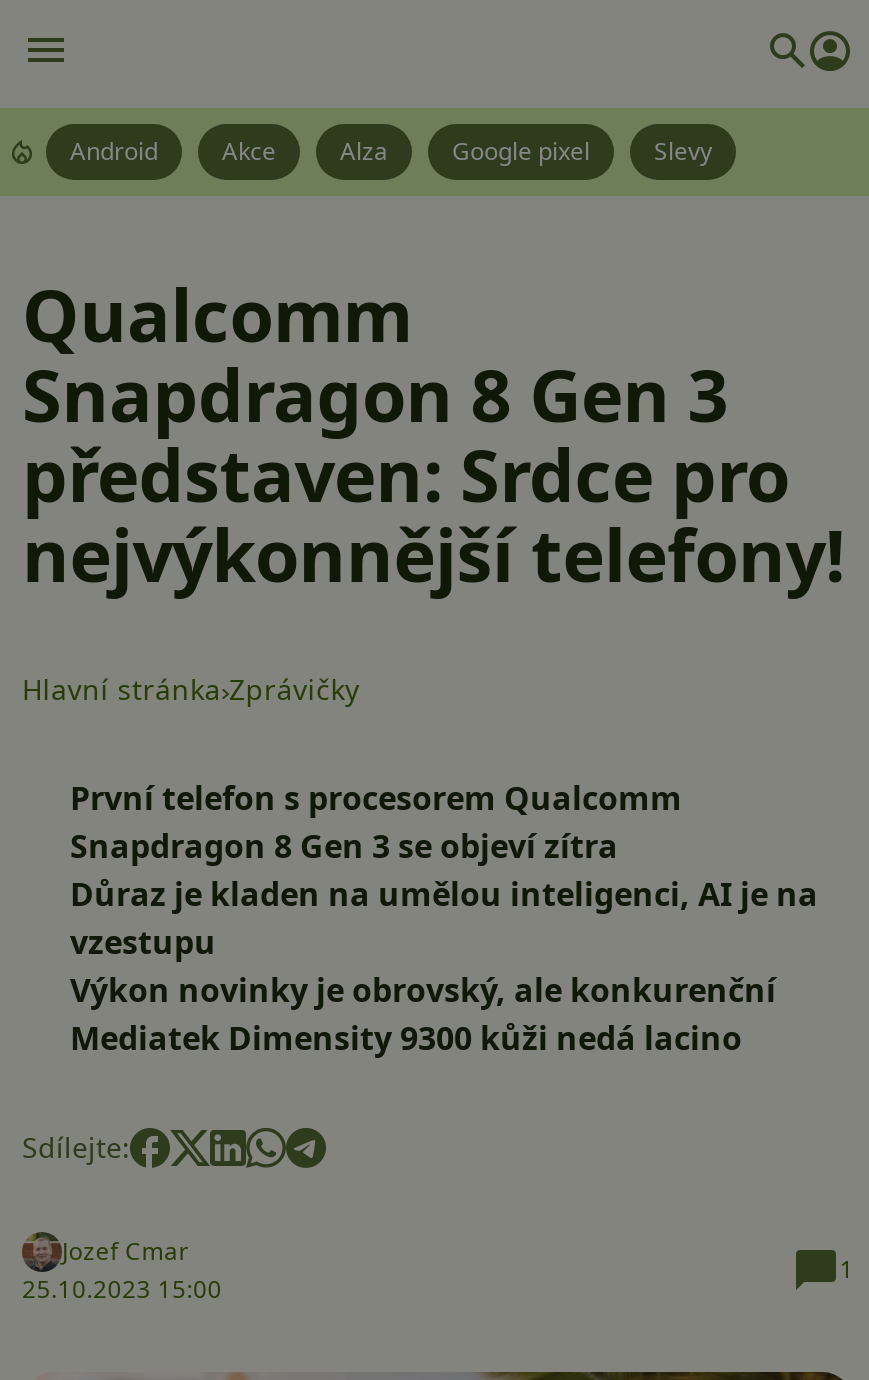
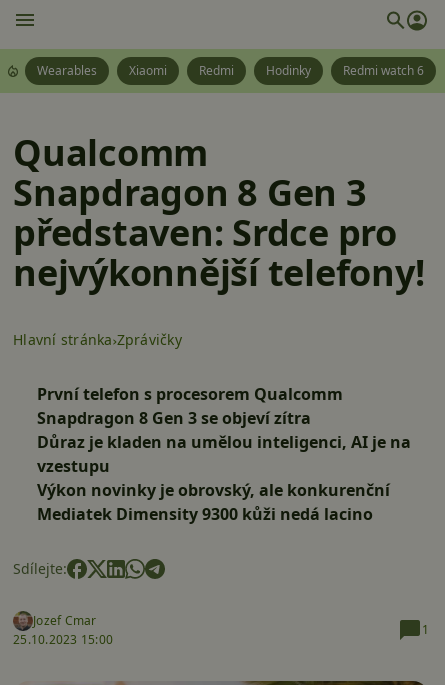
[70,134,712,168] Android | Akce | Alza | Google pixel | Slevy -> [37,62,424,79] Wearables | Xiaomi | Redmi | Hodinky | Redmi watch 6

